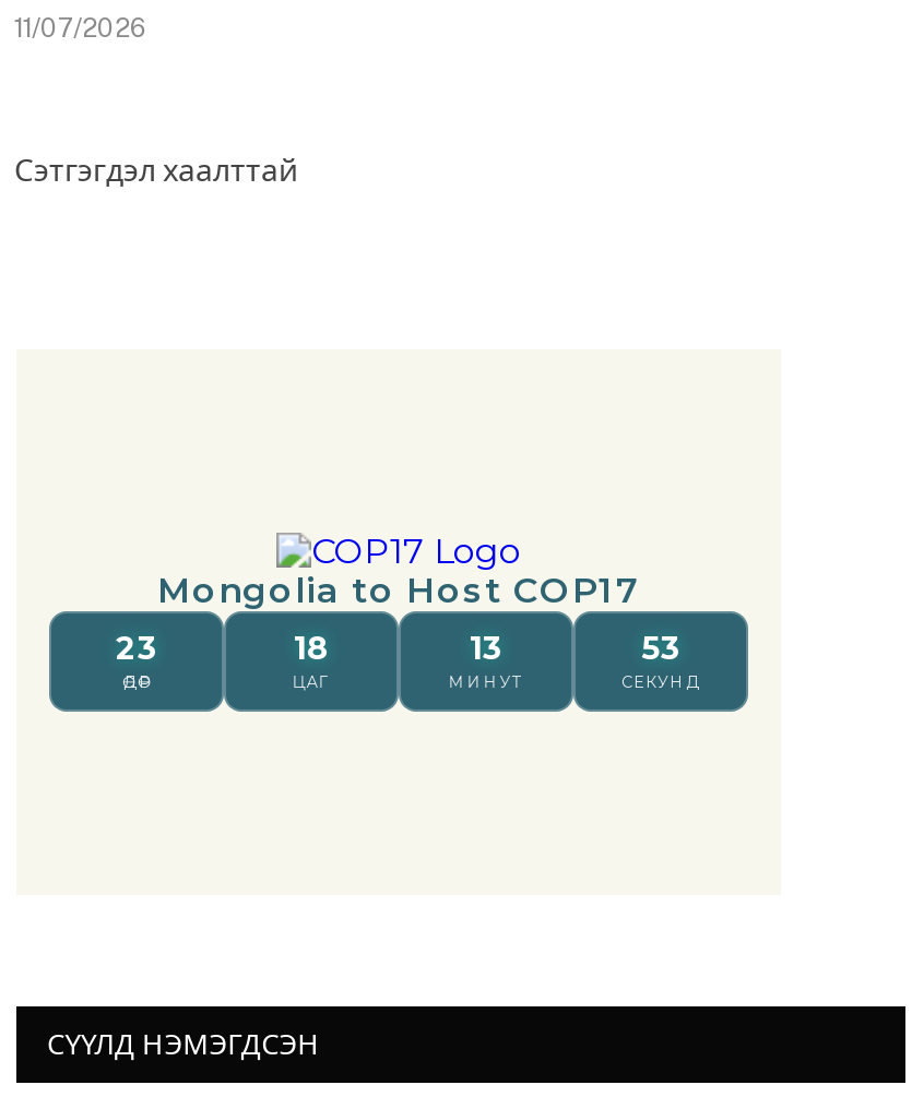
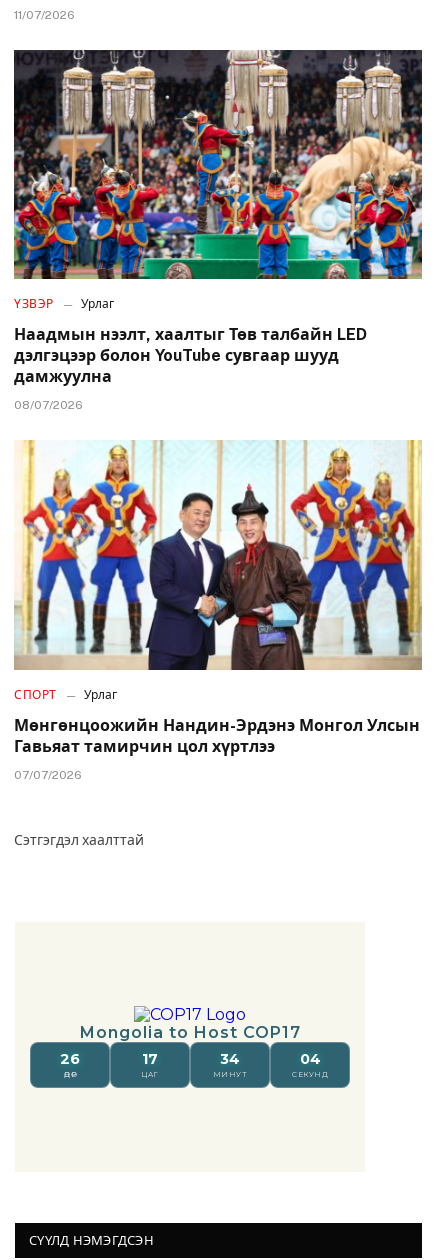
none -> [13,49,423,412] [image] | ҮЗВЭР | Урлаг | Наадмын нээлт, хаалтыг Төв талбайн LED | дэлгэцээр болон YouTube сувгаар шууд | дамжуулна | 08/07/2026
none -> [13,439,423,782] [image] | СПОРТ | Урлаг | Мөнгөнцоожийн Нандин-Эрдэнэ Монгол Улсын | Гавьяат тамирчин цол хүртлээ | 07/07/2026

